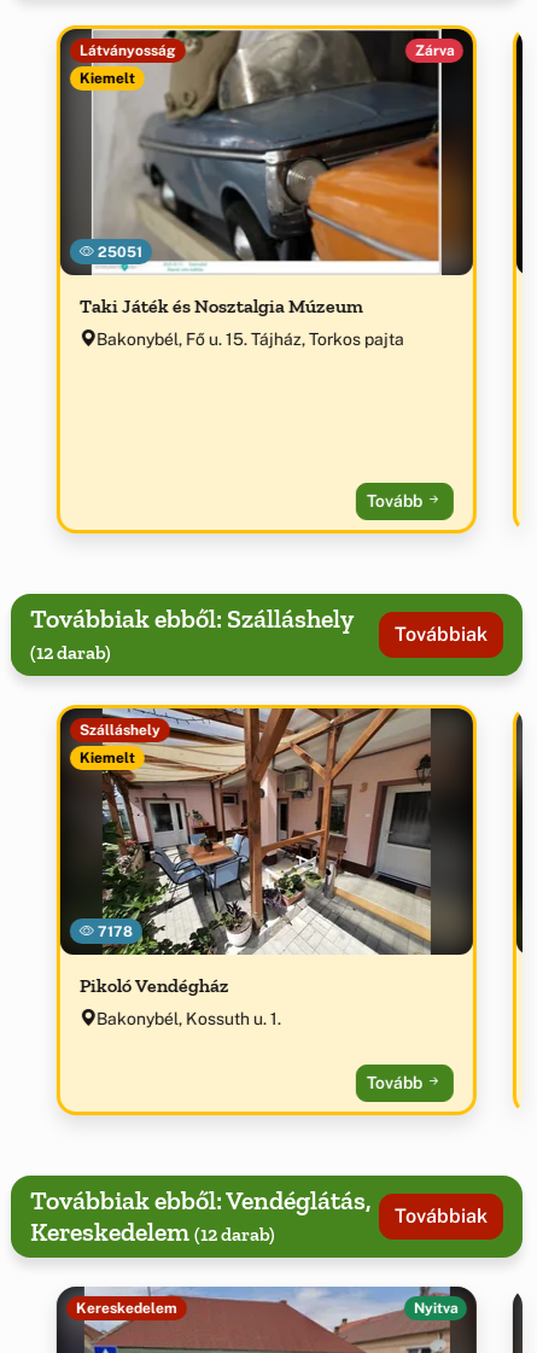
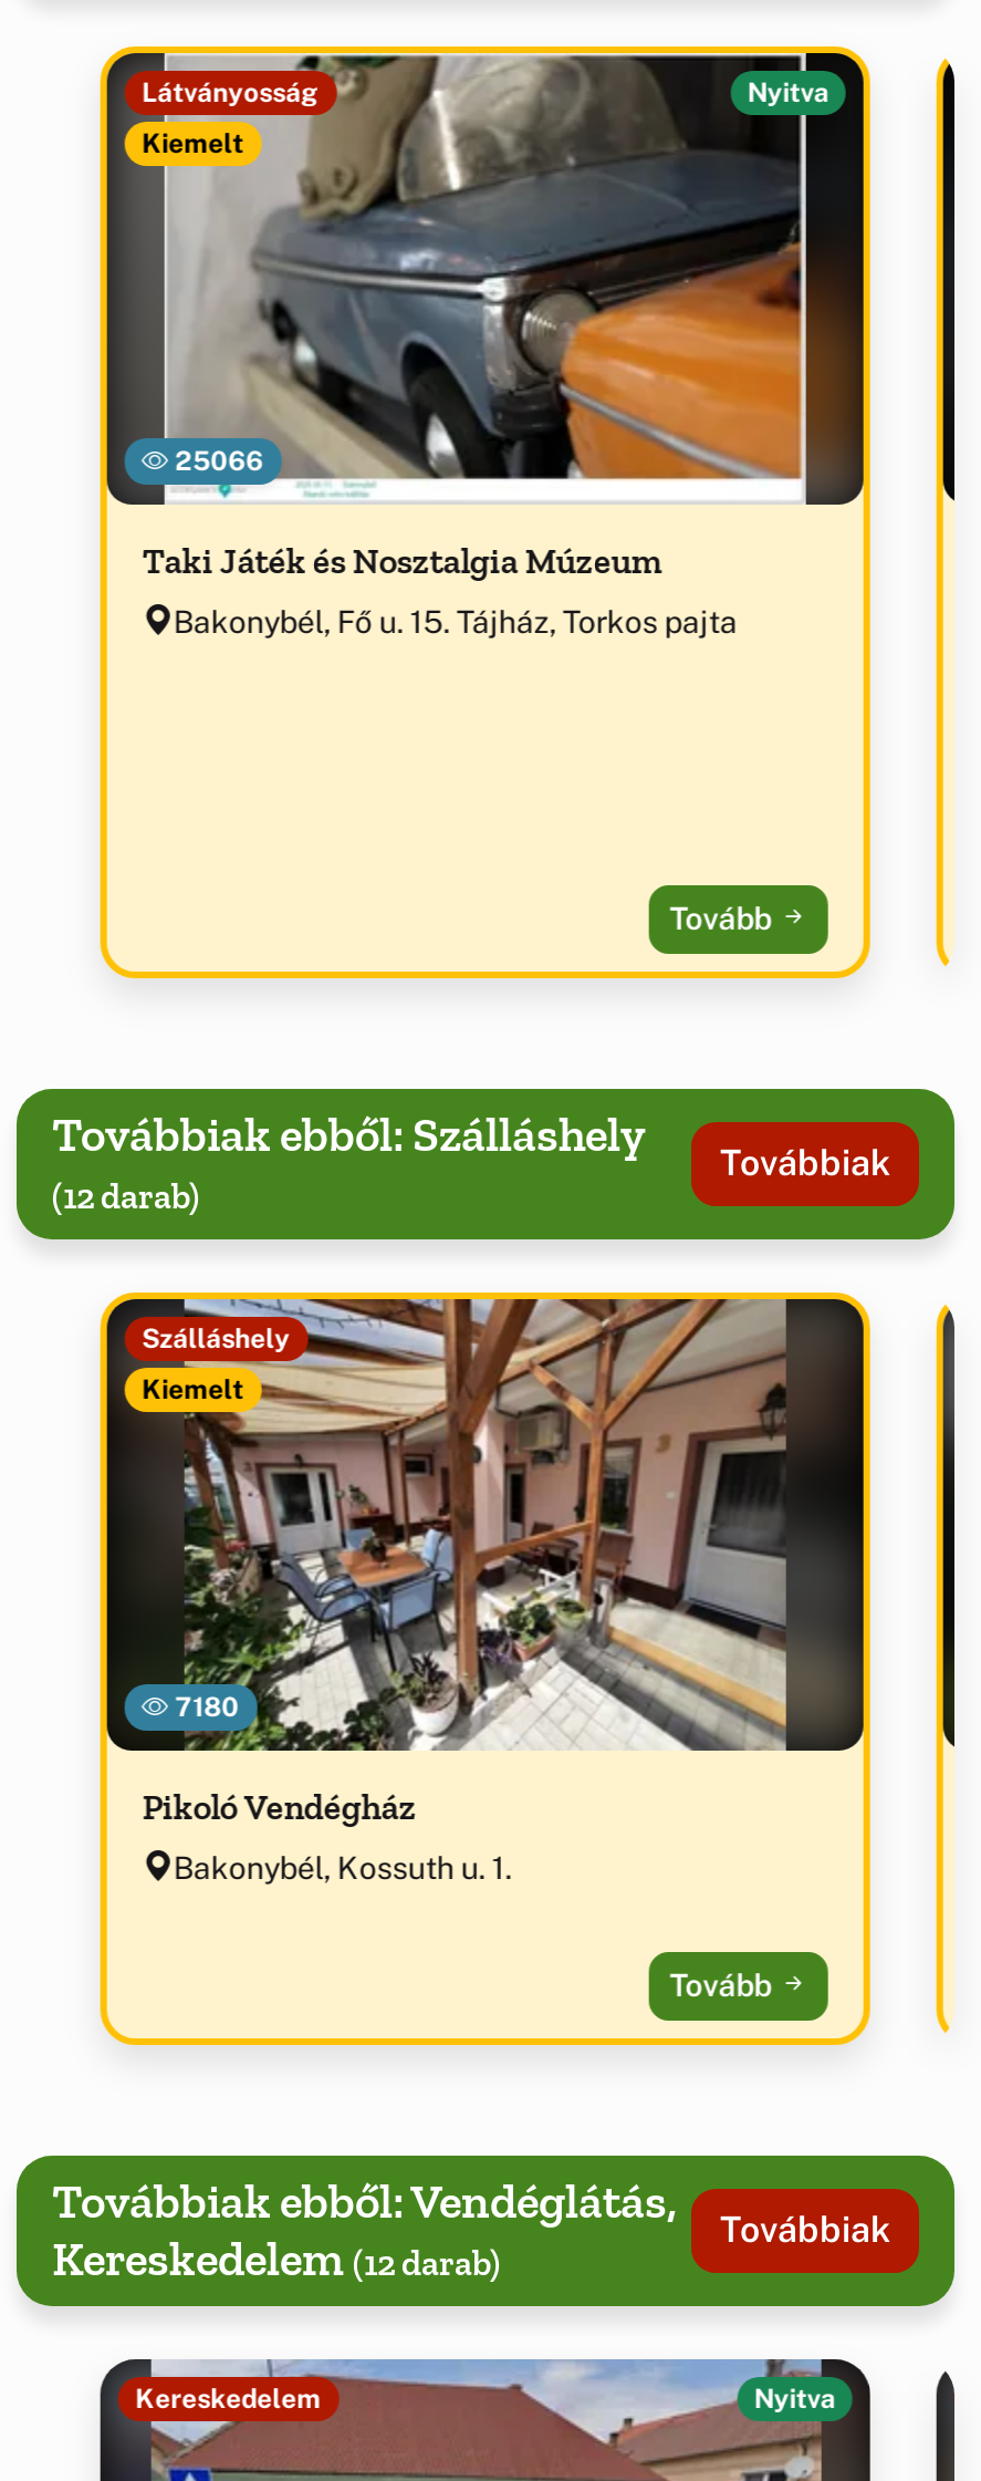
[414,42,454,59] Zárva -> [747,77,829,108] Nyitva
[94,243,142,260] 25051 -> [168,446,263,477] 25066
[94,923,132,940] 7178 -> [168,1692,239,1723] 7180

